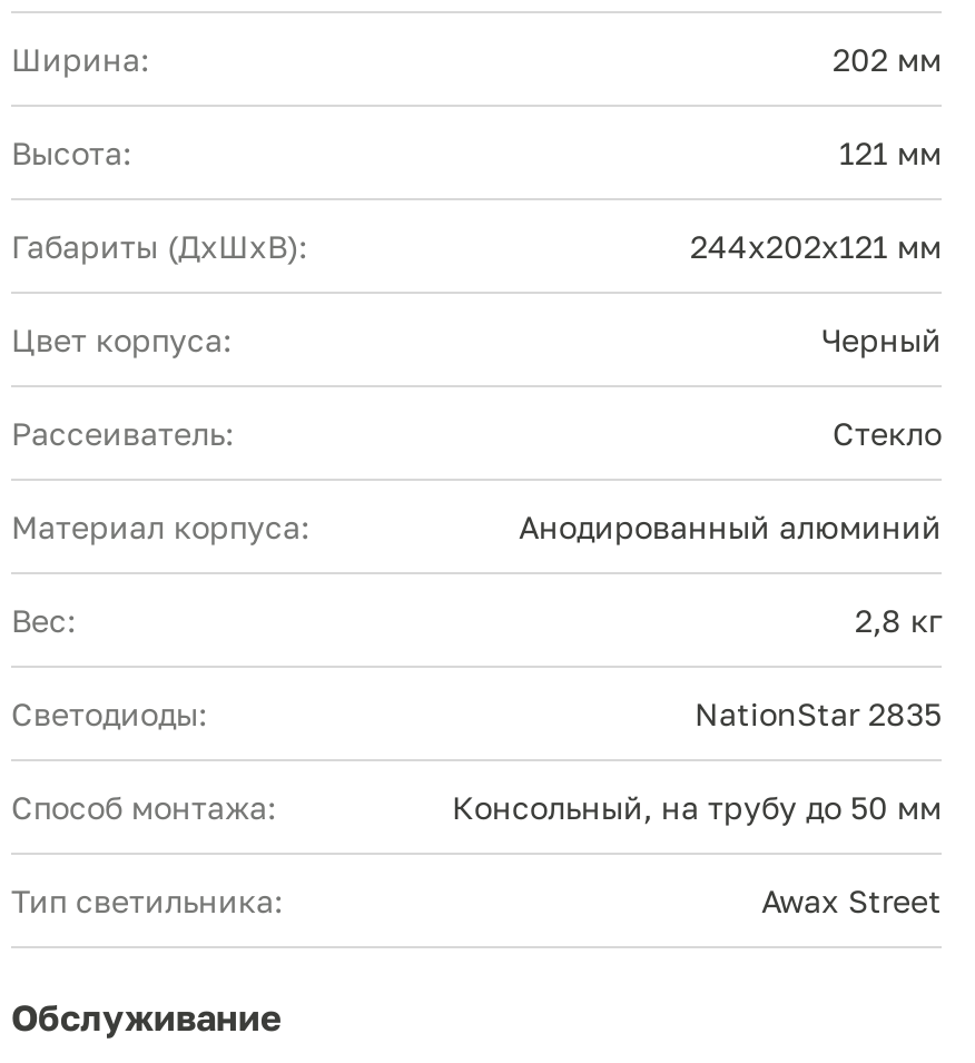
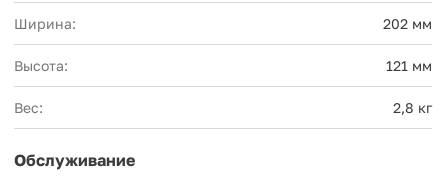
[11,227,942,545] Габариты (ДхШхВ): | 244х202х121 мм | Цвет корпуса: | Черный | Рассеиватель: | Стекло | Материал корпуса: | Анодированный алюминий -> none
[11,694,942,919] Светодиоды: | NationStar 2835 | Способ монтажа: | Консольный, на трубу до 50 мм | Тип светильника: | Awax Street -> none

